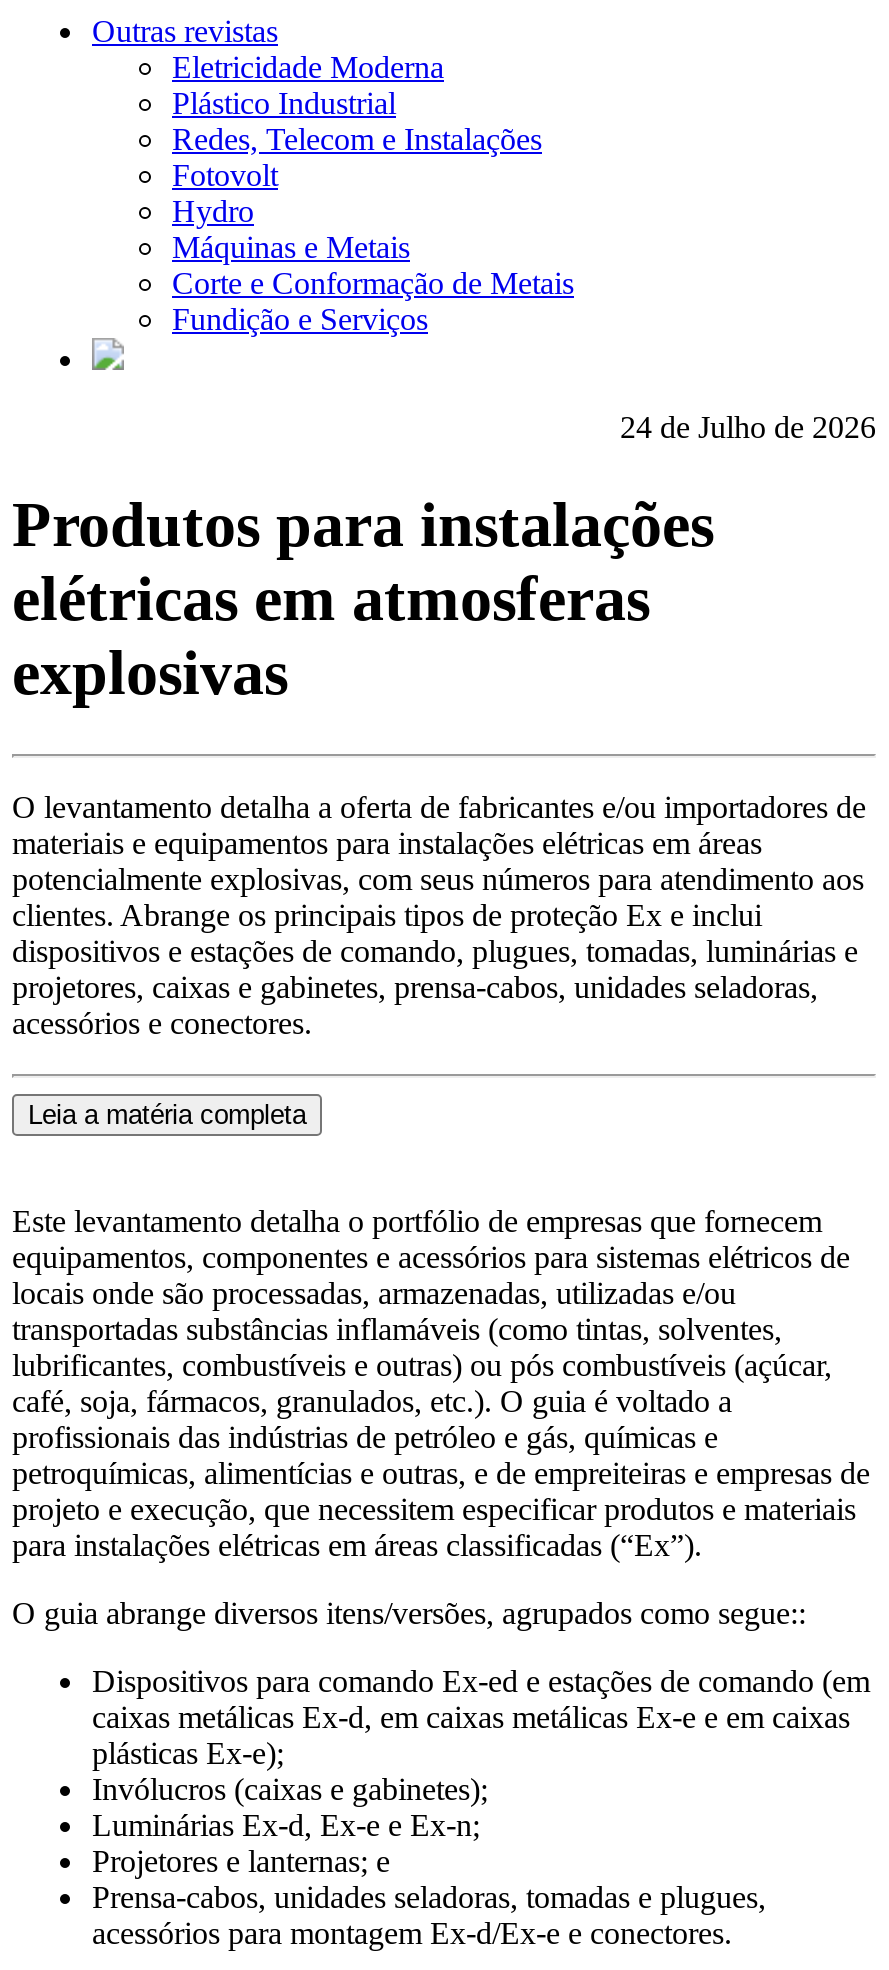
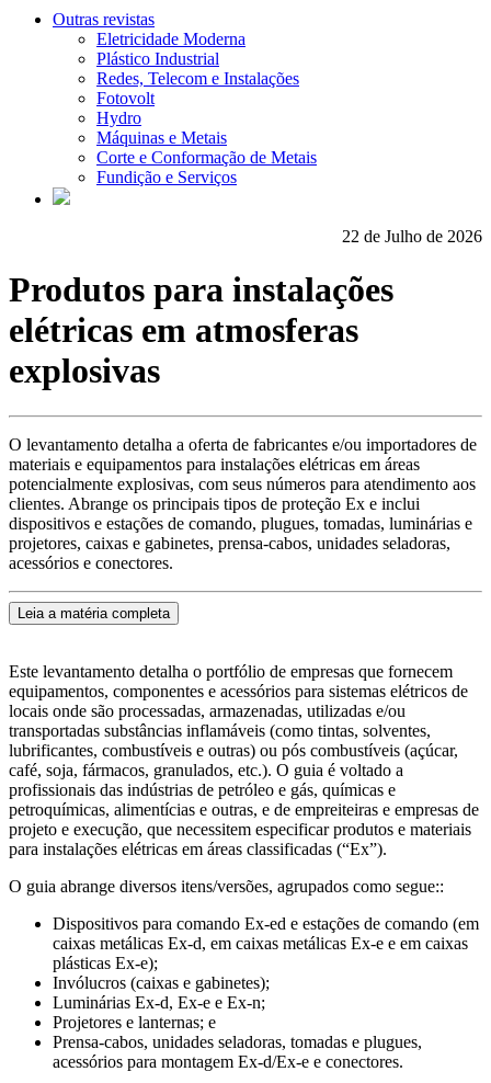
[620,410,876,444] 24 de Julho de 2026 -> [342,227,482,246] 22 de Julho de 2026

